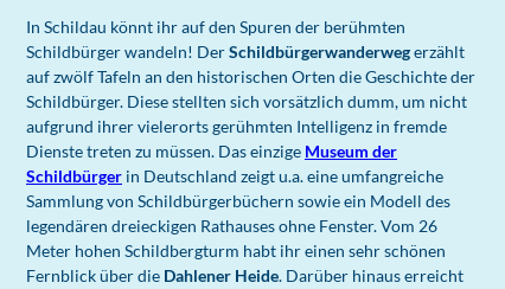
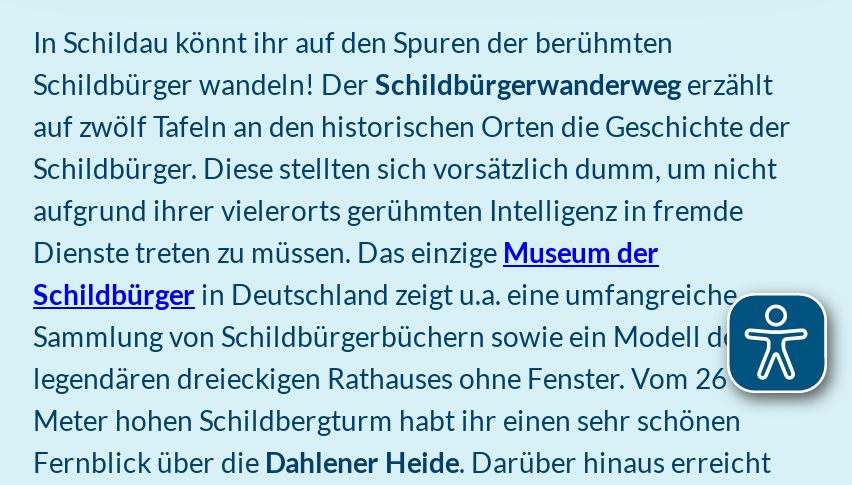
none -> [735,291,841,409] [image]

